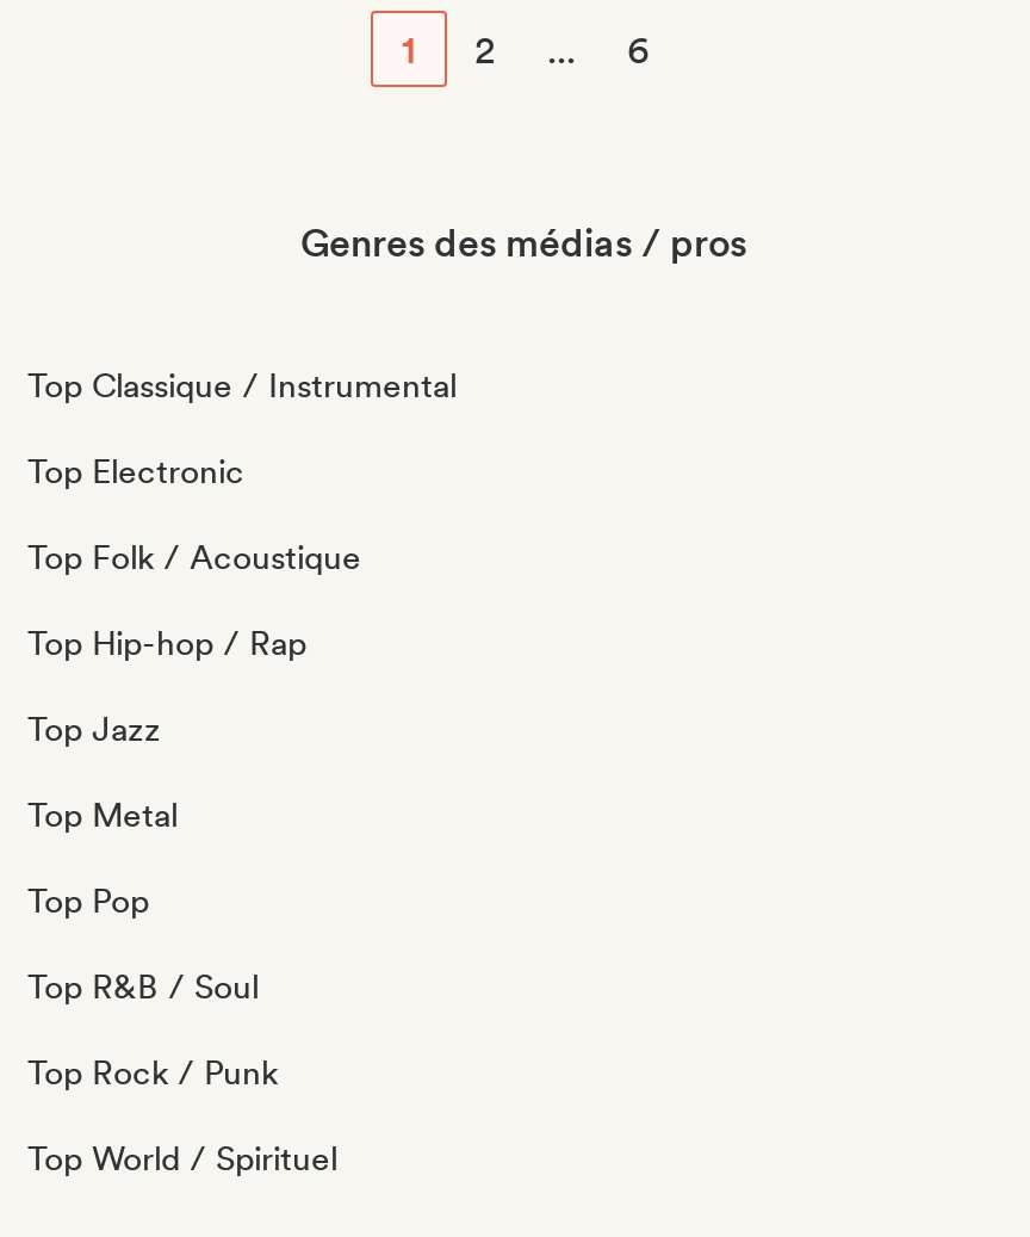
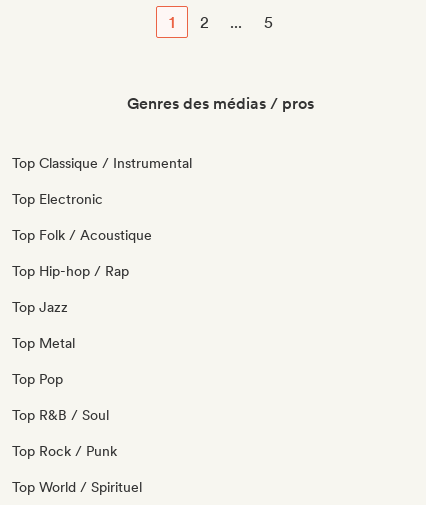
[627,26,649,72] 6 -> [263,12,272,31] 5

